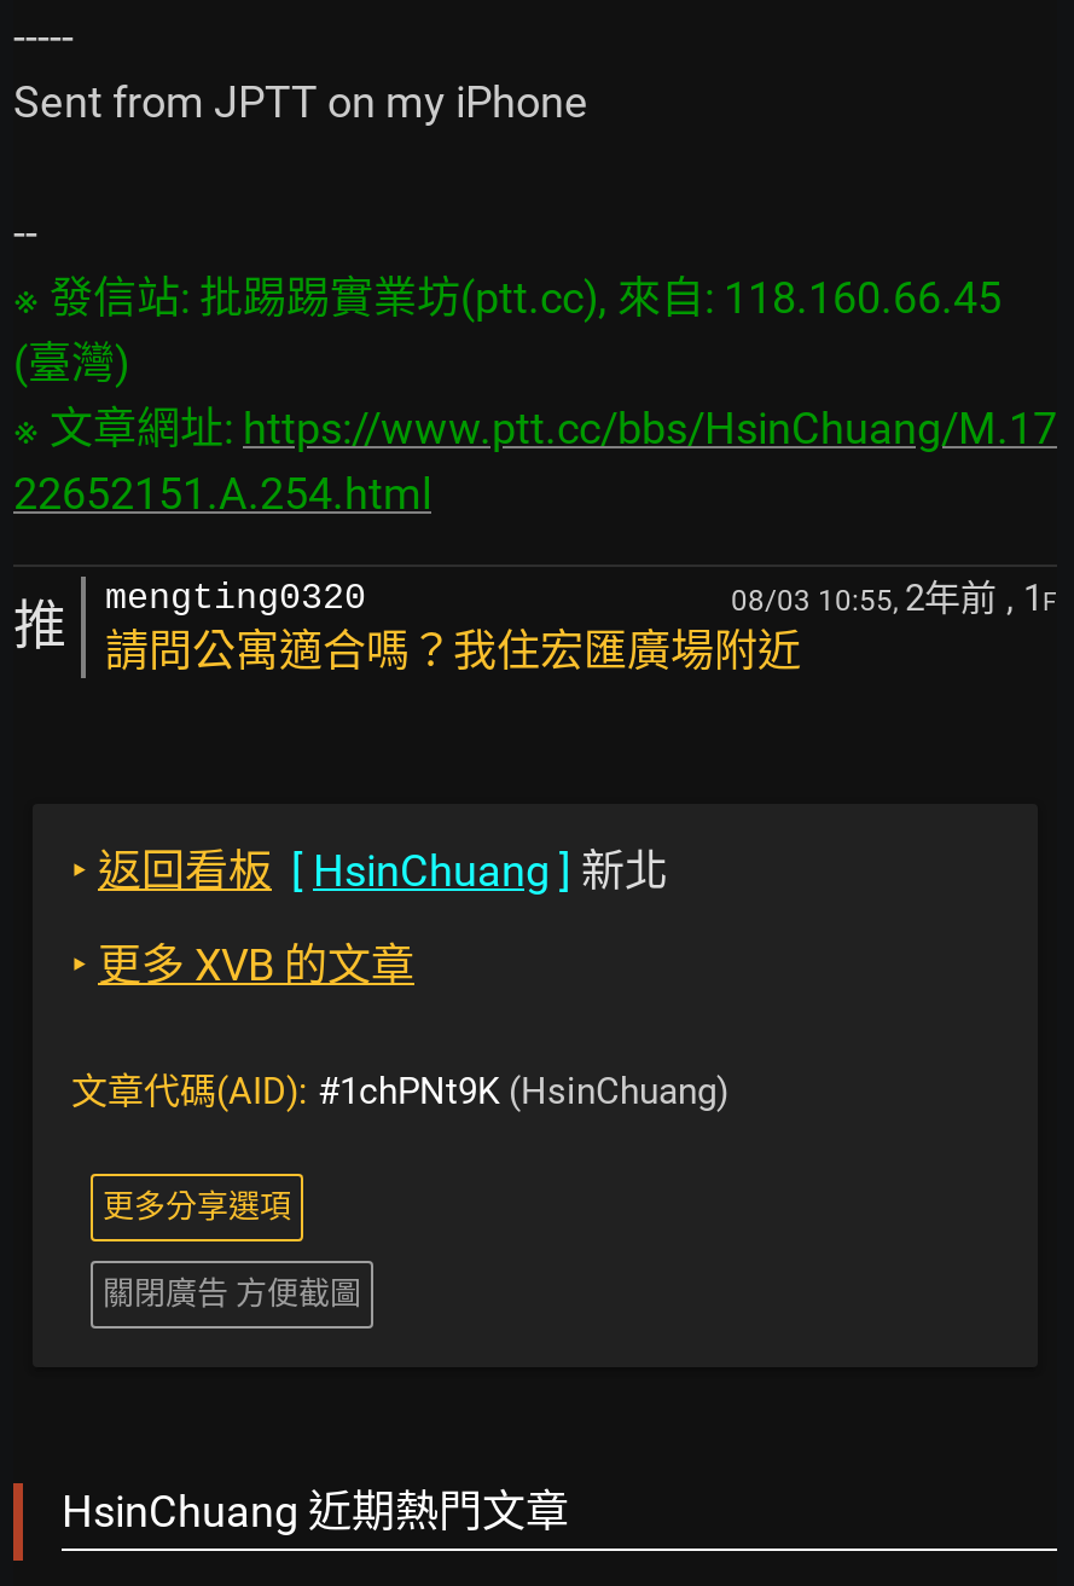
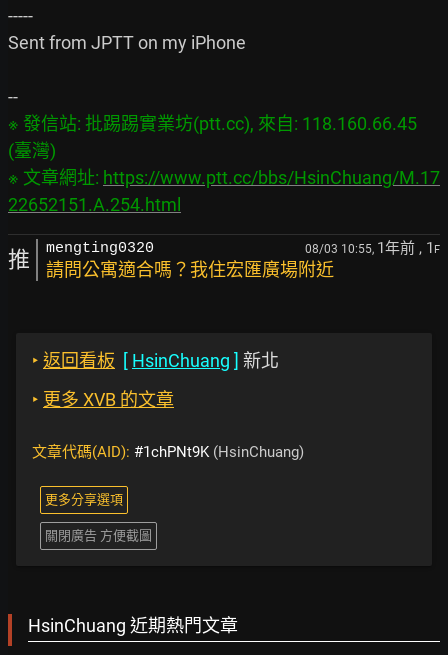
[731,577,1057,620] 08/03 10:55, 2年前, 1 F -> [305,239,440,257] 08/03 10:55, 1年前, 1 F

